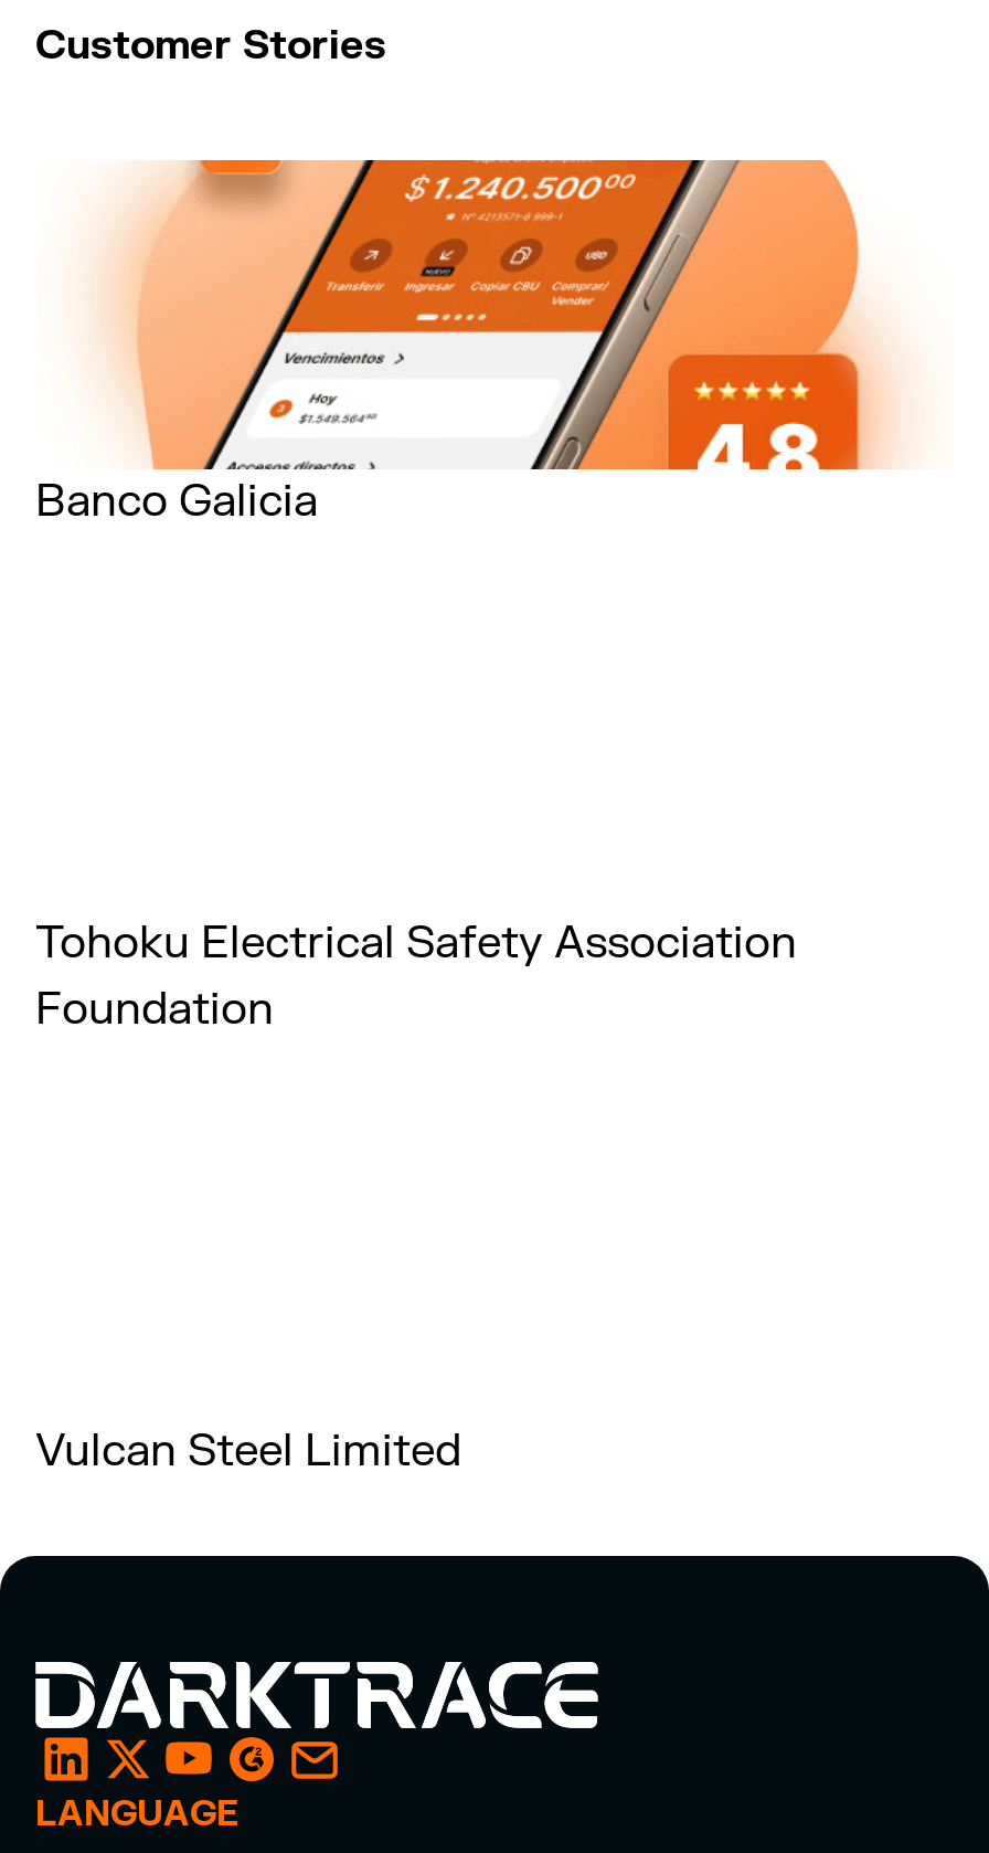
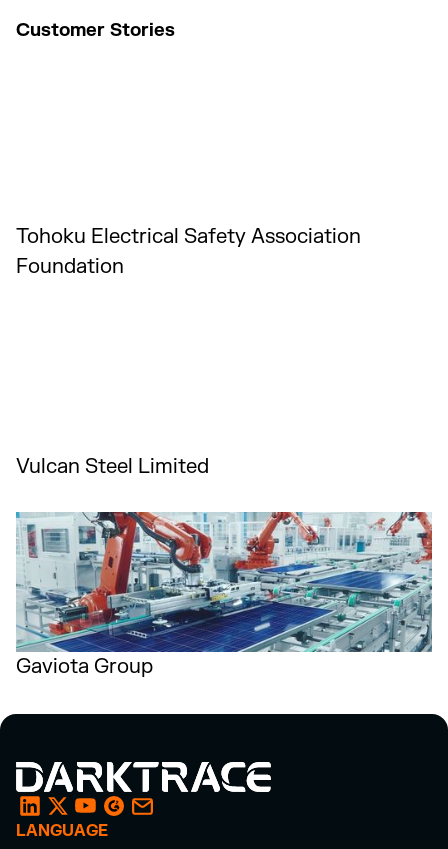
[35,158,907,529] [image] | Banco Galicia -> none
moved [35,915,797,1479] -> [16,224,361,479]: Tohoku Electrical Safety Association | Foundation | Vulcan Steel Limited
none -> [15,511,433,679] [image] | Gaviota Group

